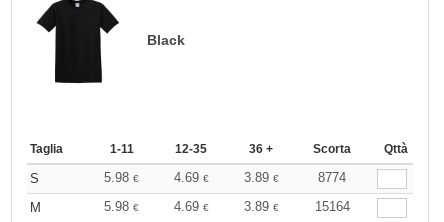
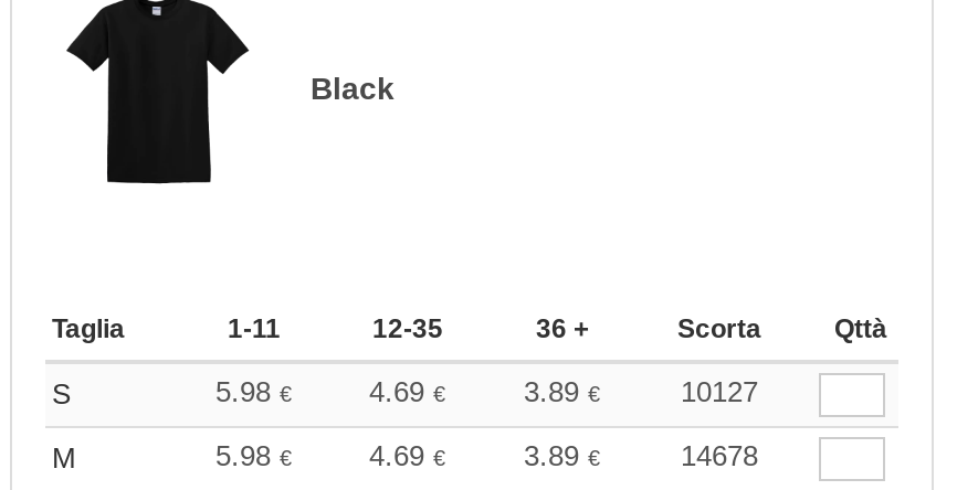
[318,170,346,185] 8774 -> [681,375,758,408] 10127
[314,199,349,214] 15164 -> [681,439,758,472] 14678

